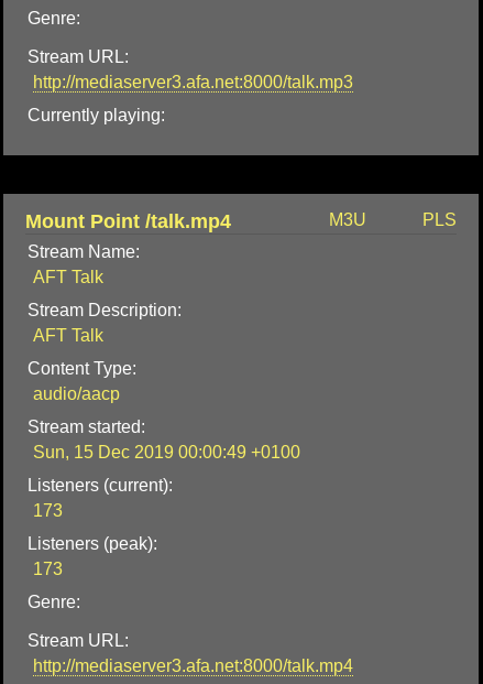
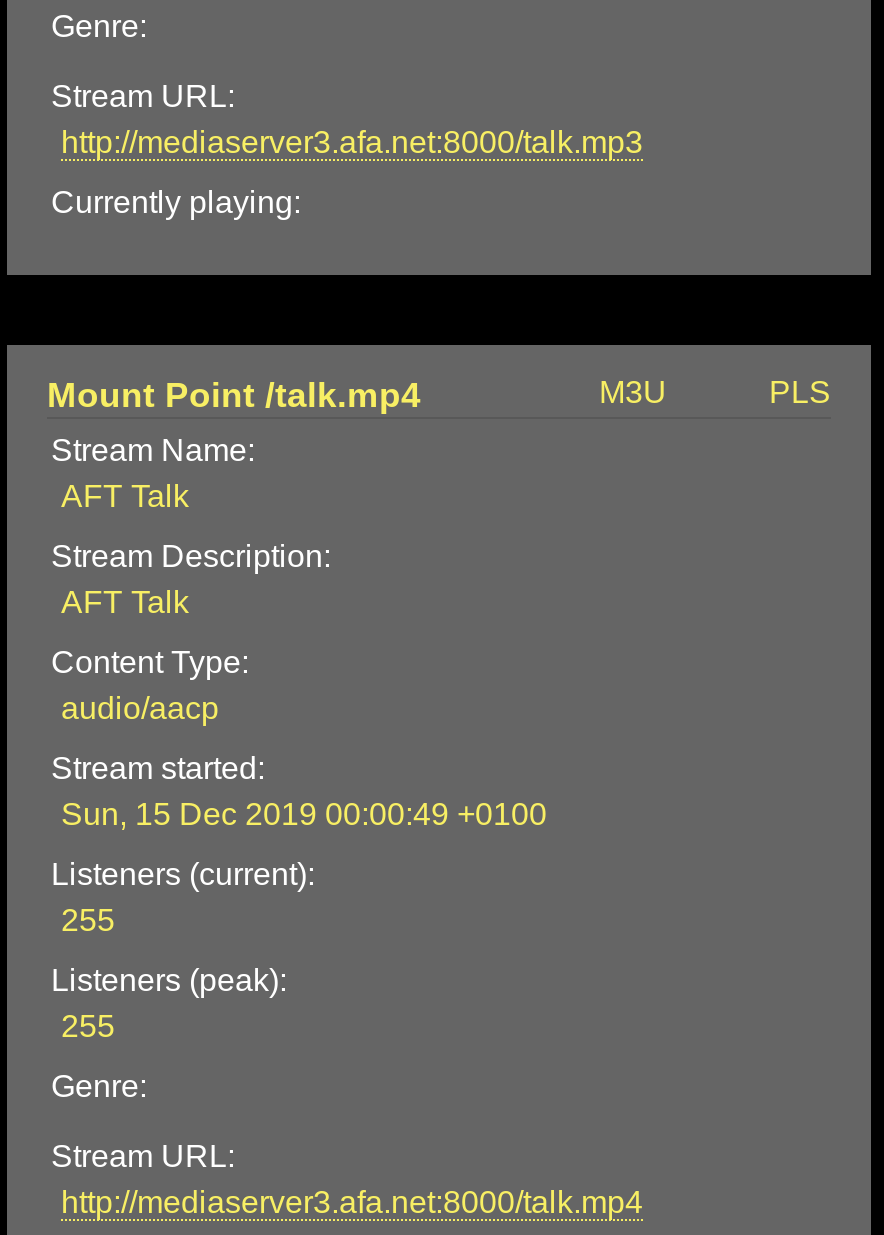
[33,501,63,520] 173 -> [61,903,115,937] 255
[33,560,63,578] 173 -> [61,1009,115,1043] 255

